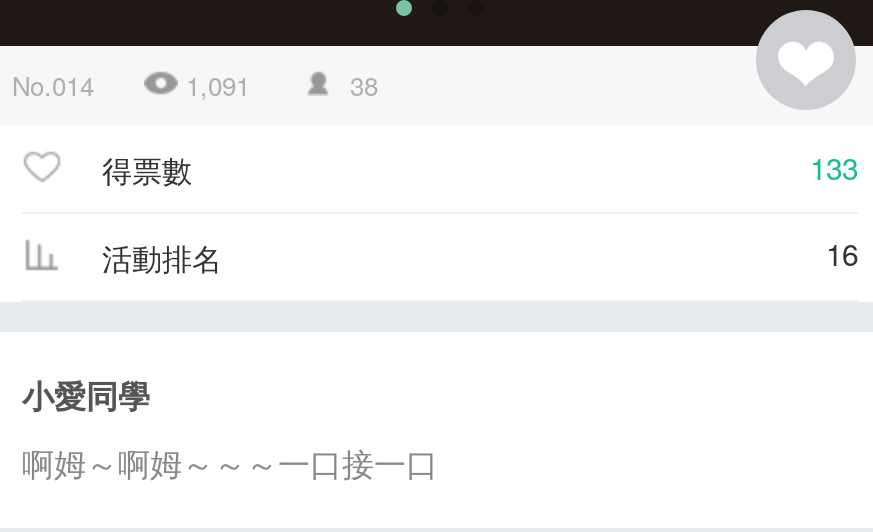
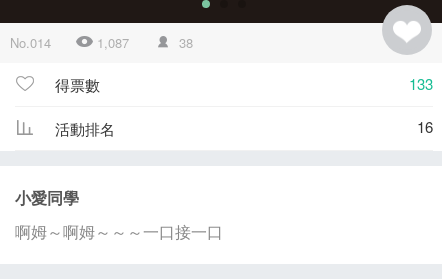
[186,66,250,104] 1,091 -> [97,33,129,52] 1,087

